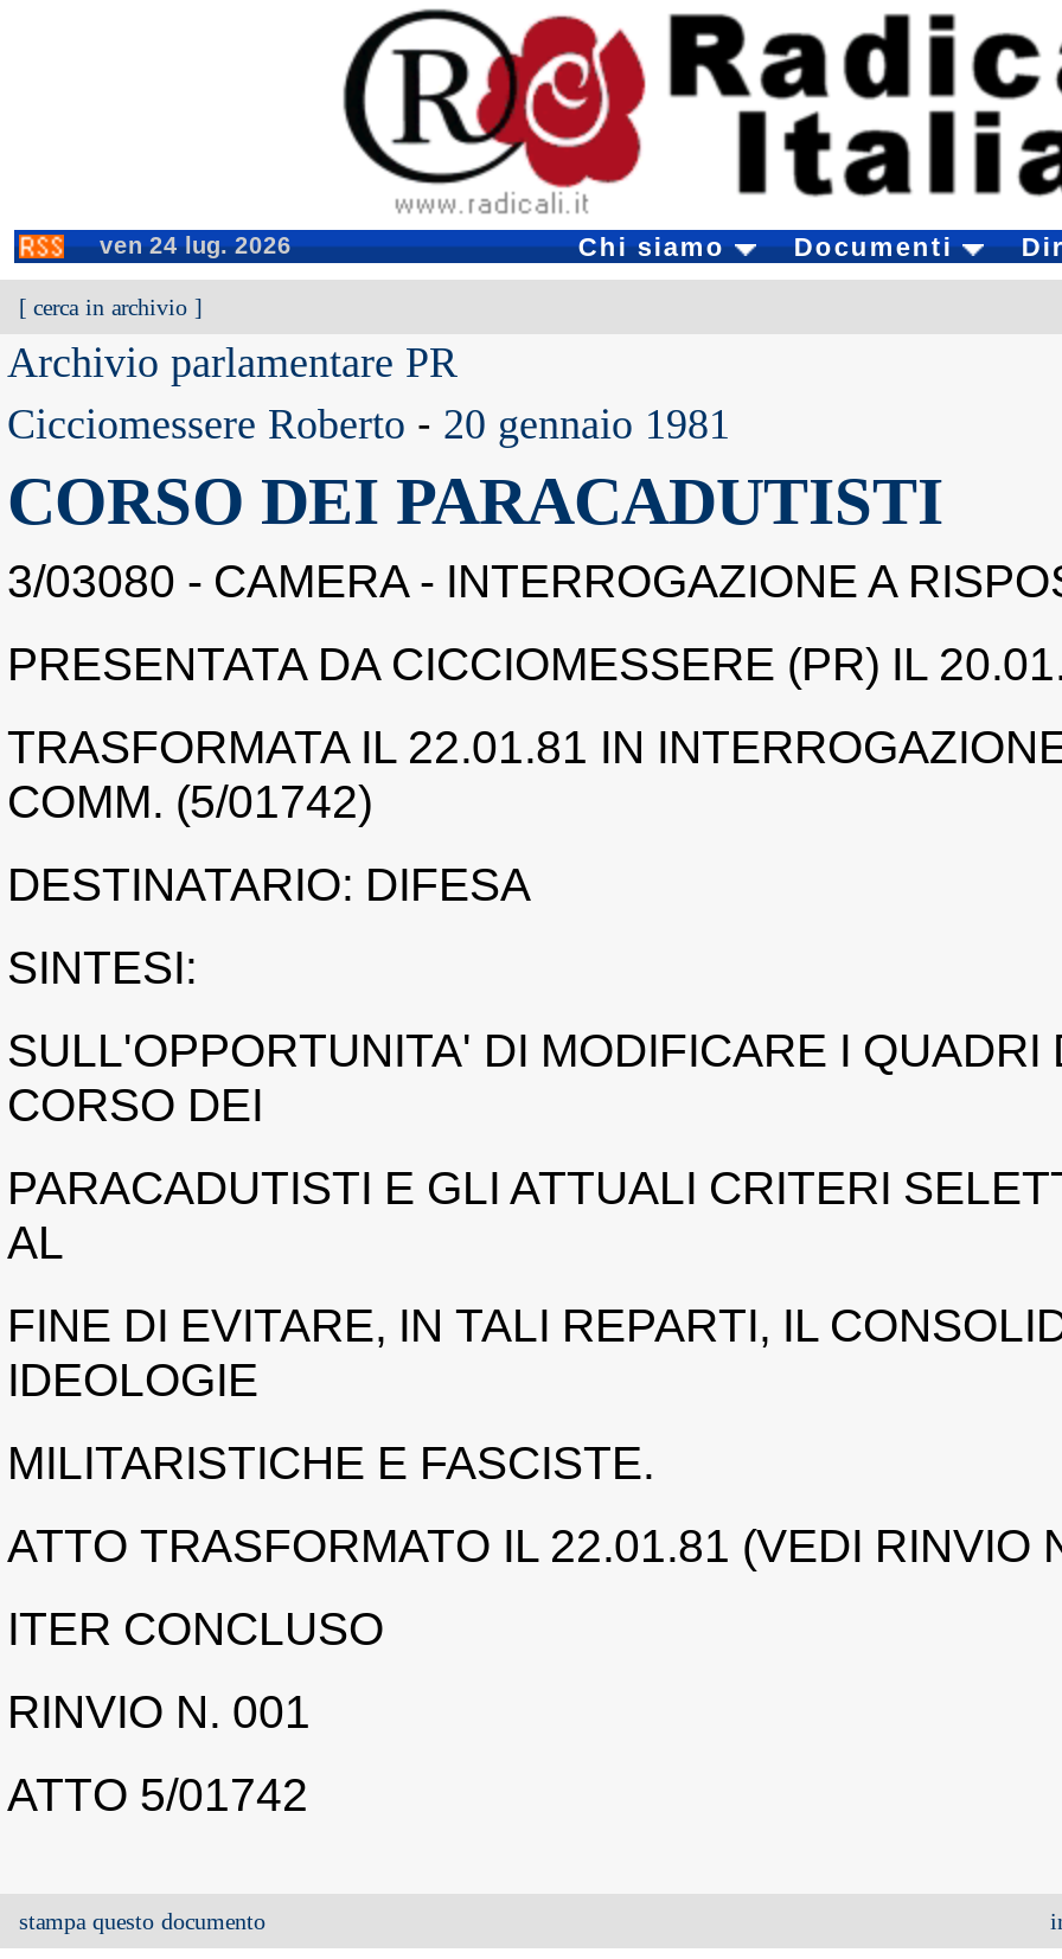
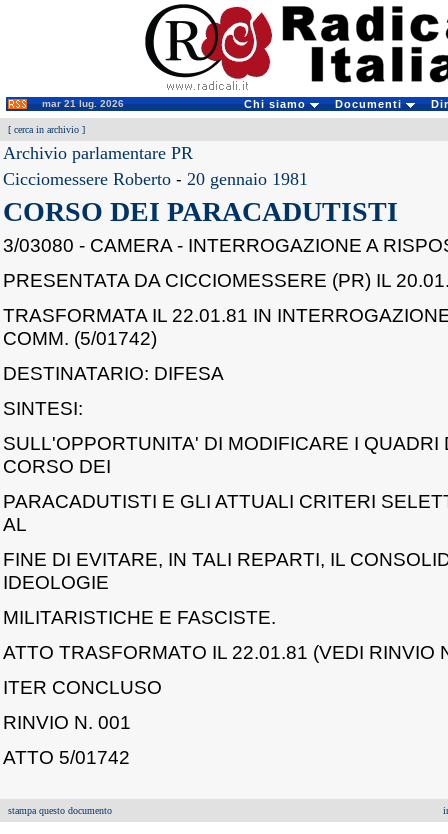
[100,232,292,258] ven 24 lug. 2026 -> [42,98,124,109] mar 21 lug. 2026

